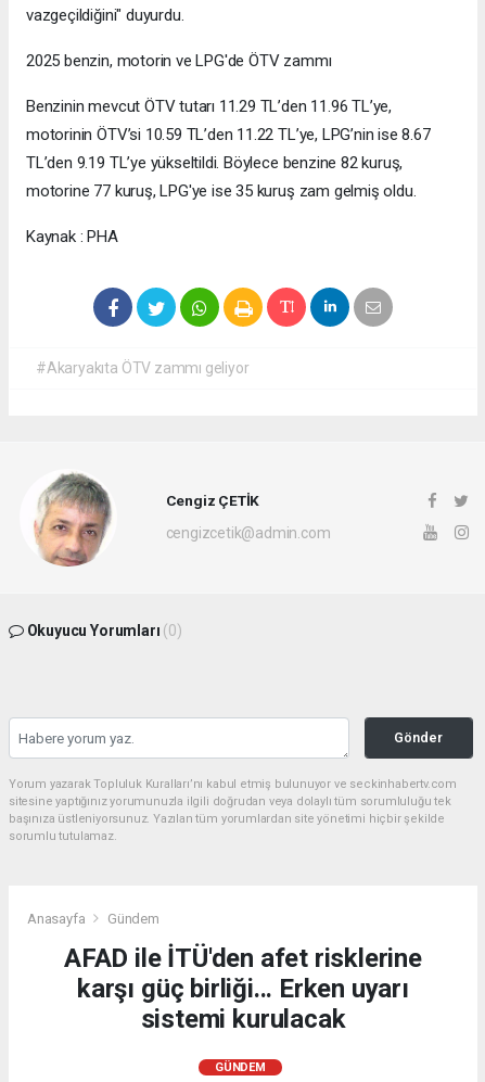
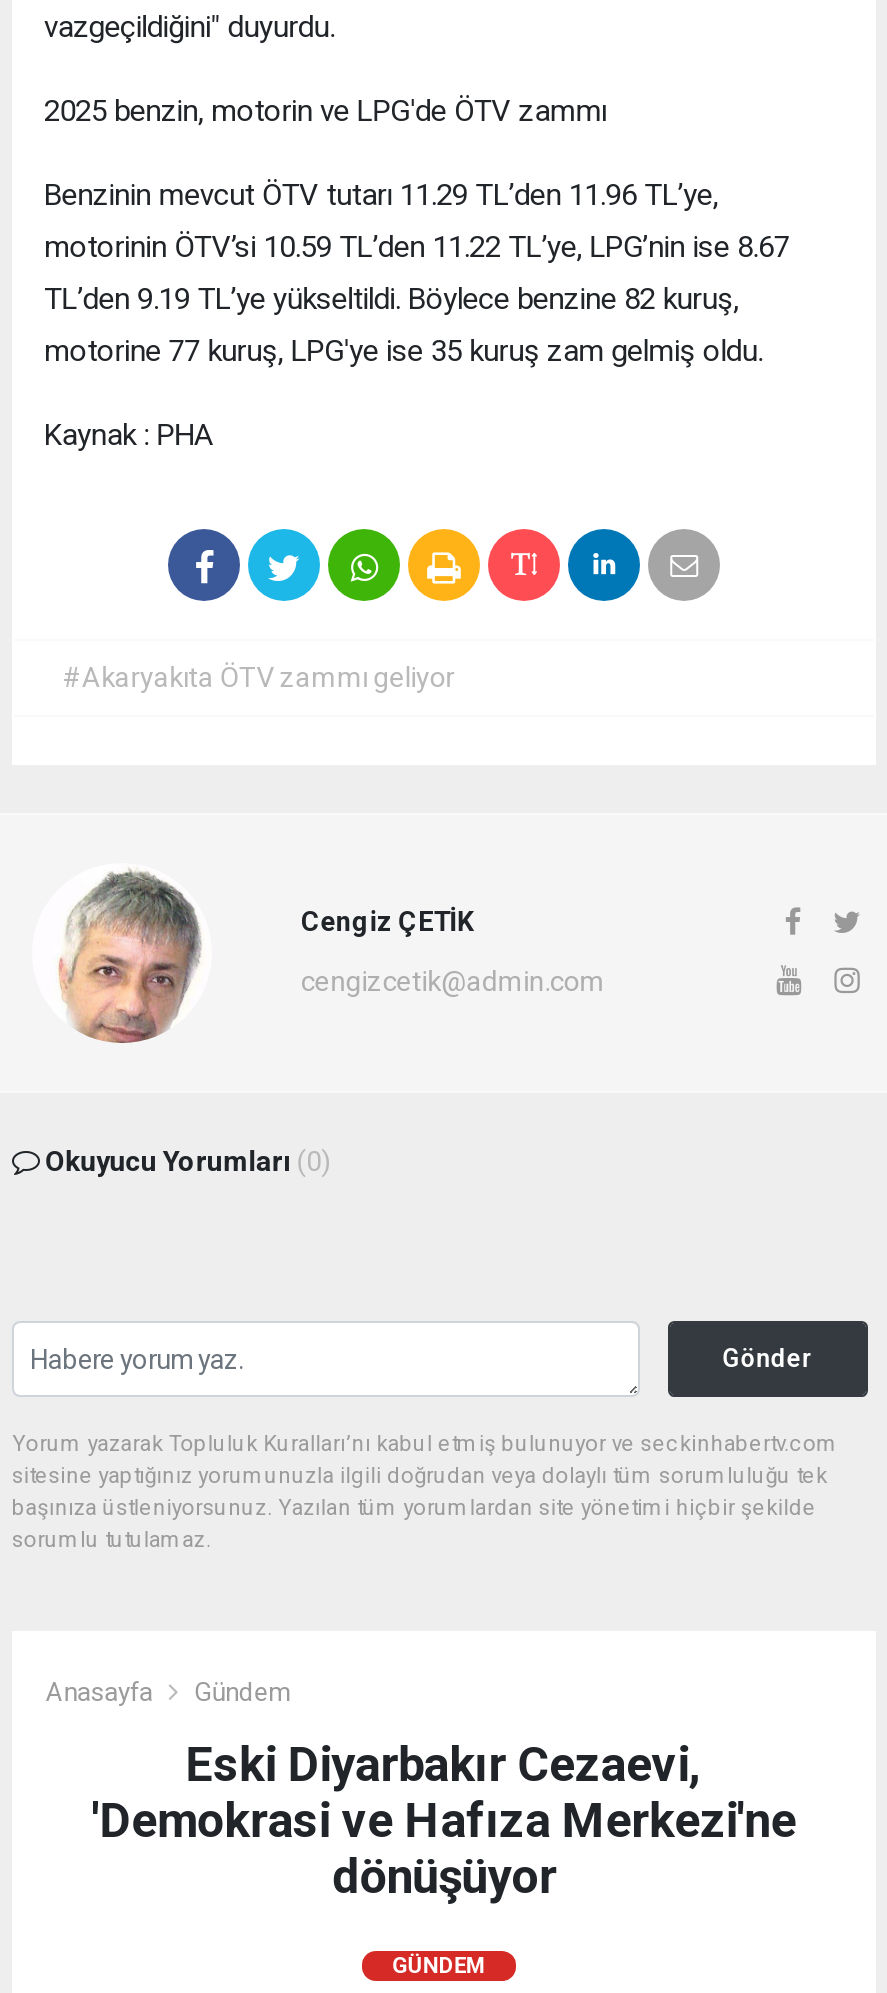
[64,944,422,1035] AFAD ile İTÜ'den afet risklerine | karşı güç birliği... Erken uyarı | sistemi kurulacak -> [92,1738,796,1906] Eski Diyarbakır Cezaevi, | 'Demokrasi ve Hafıza Merkezi'ne | dönüşüyor

